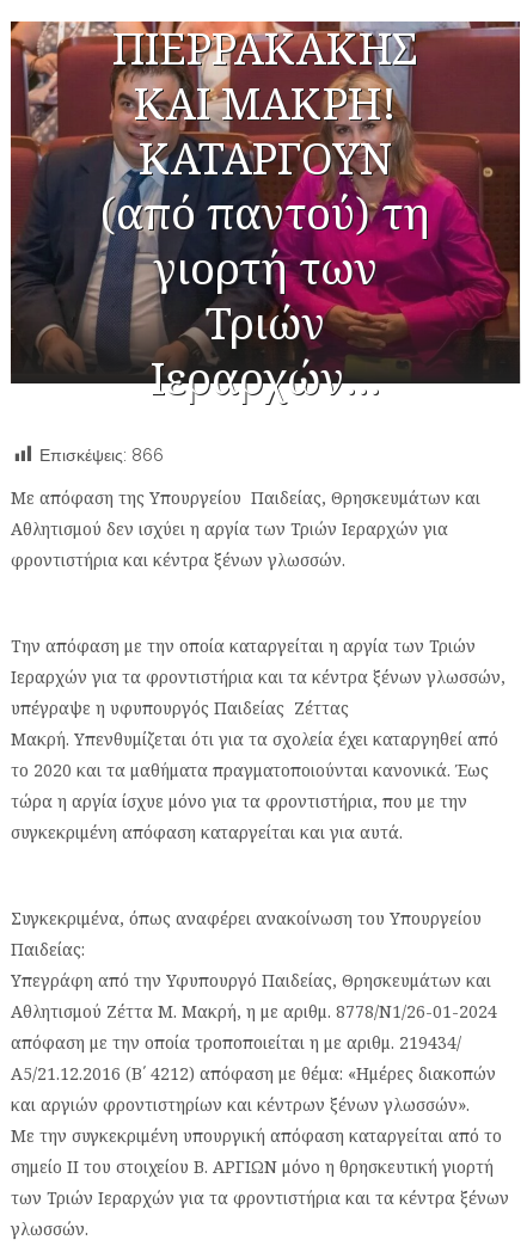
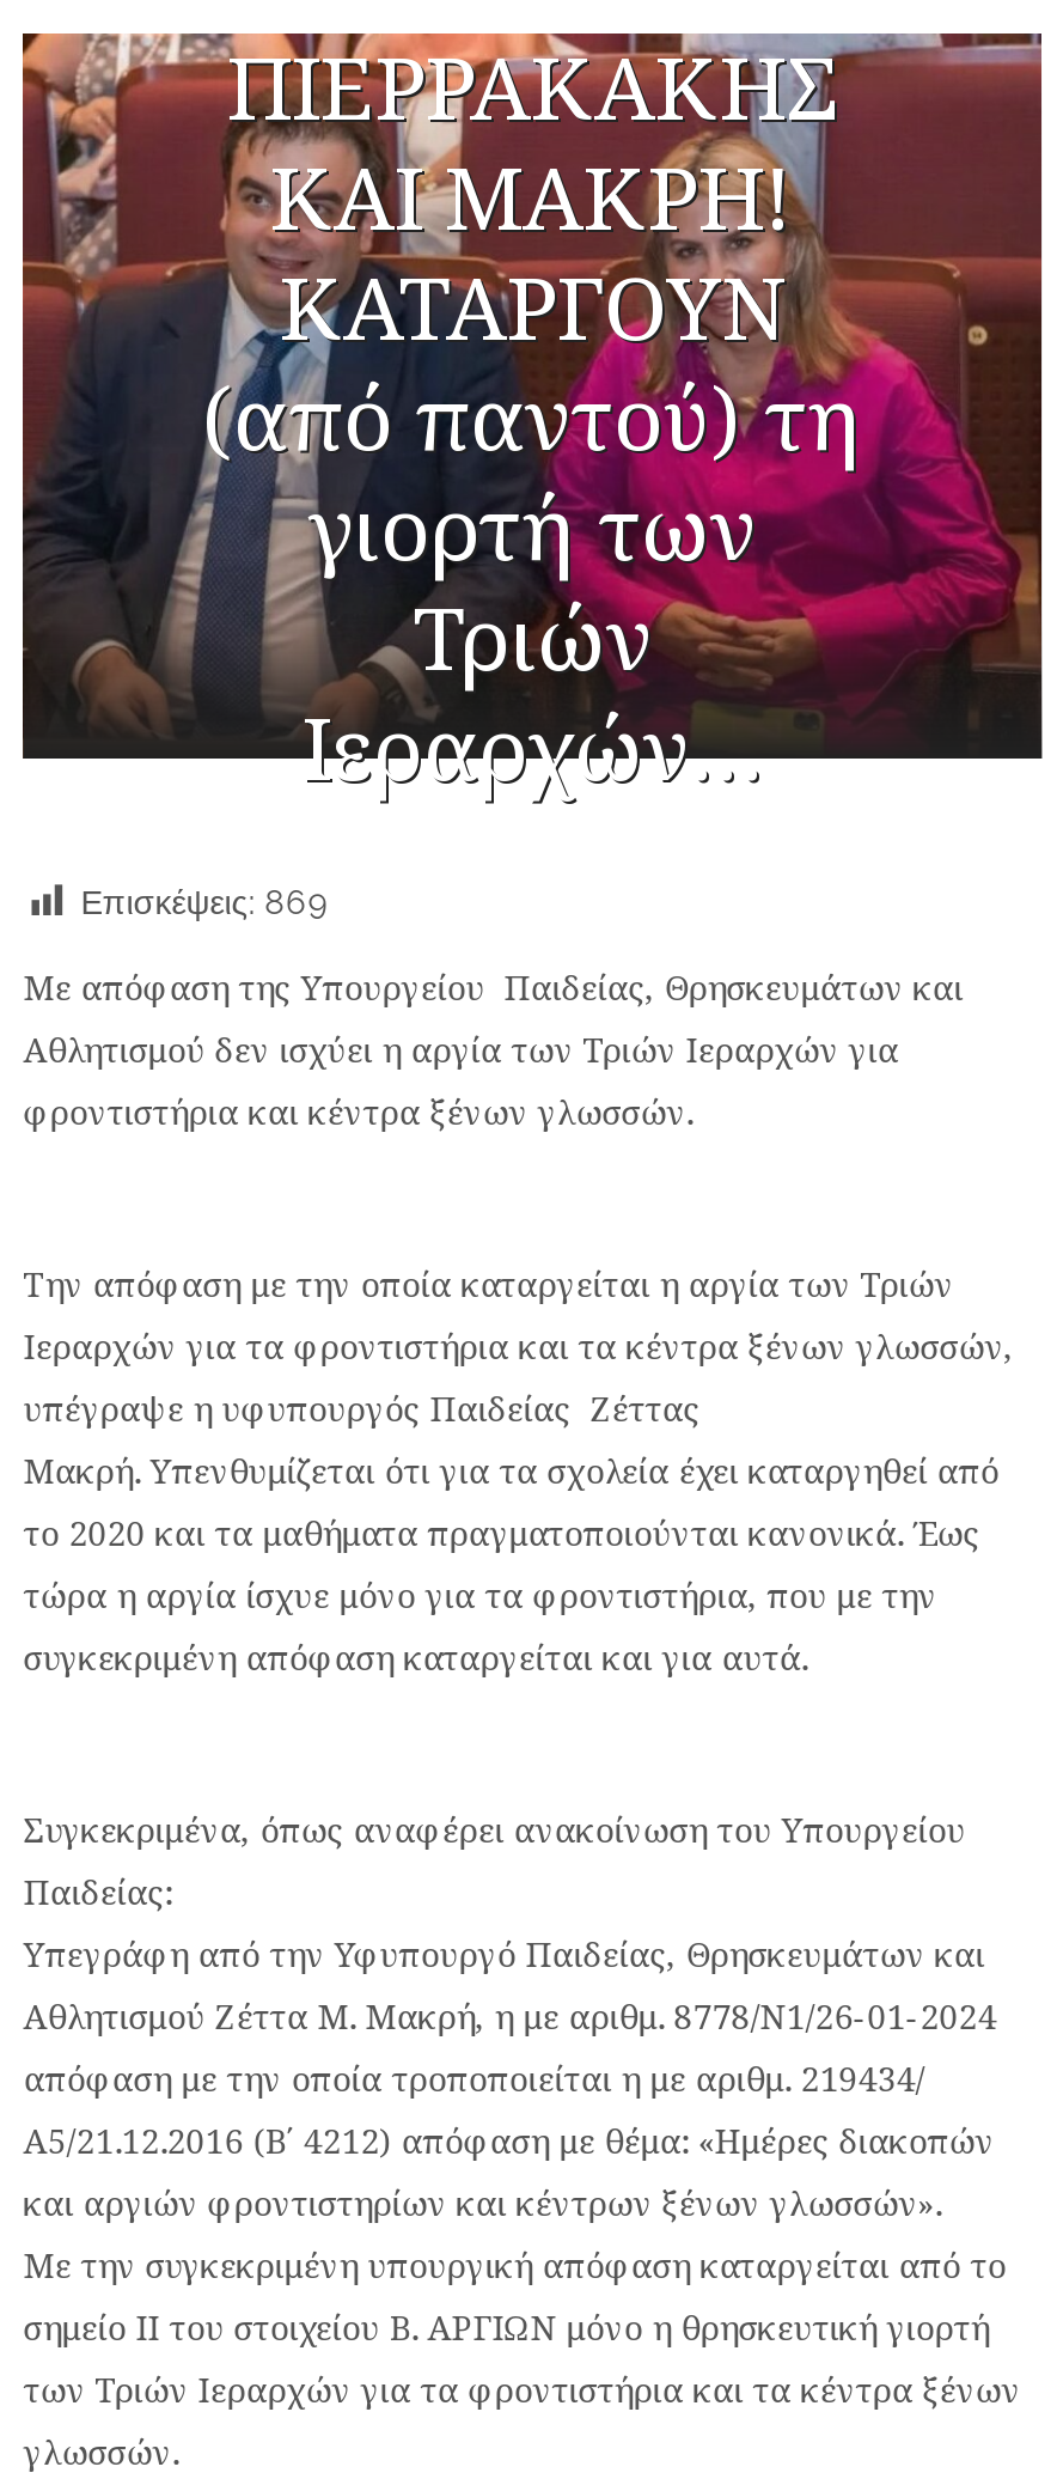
[40,445,164,465] Επισκέψεις: 866 -> [81,883,327,921] Επισκέψεις: 869

